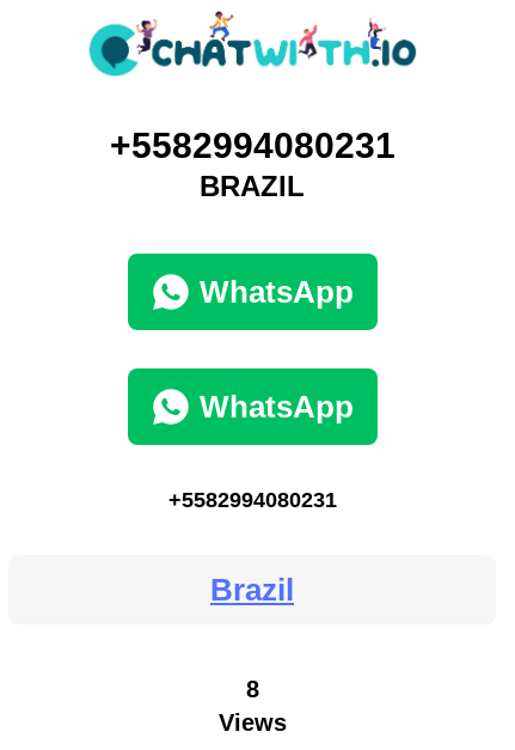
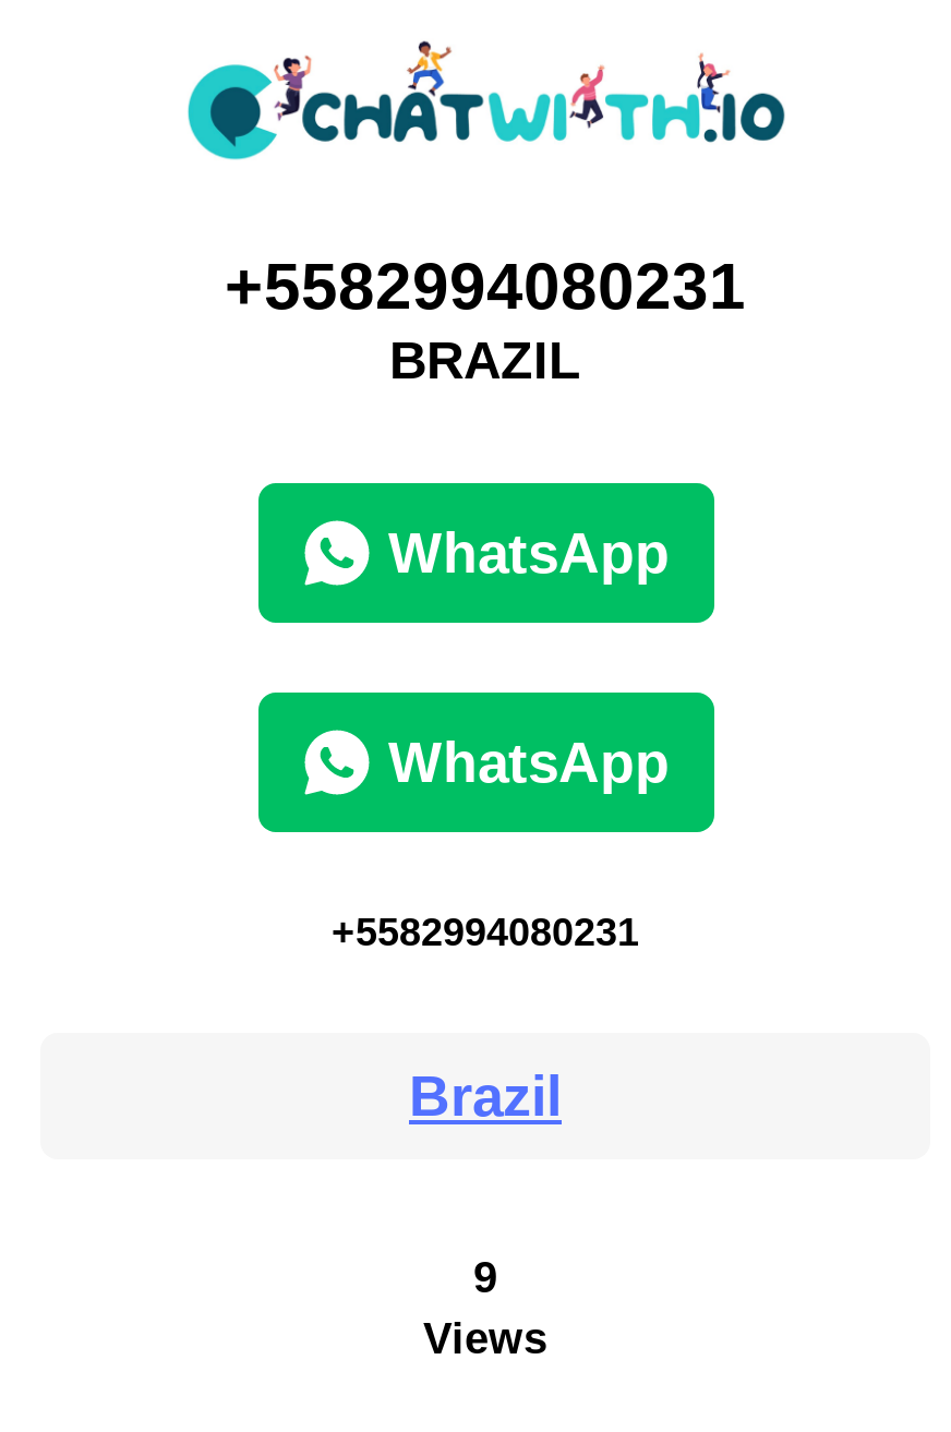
[246,676,259,702] 8 -> [473,1253,497,1301] 9

